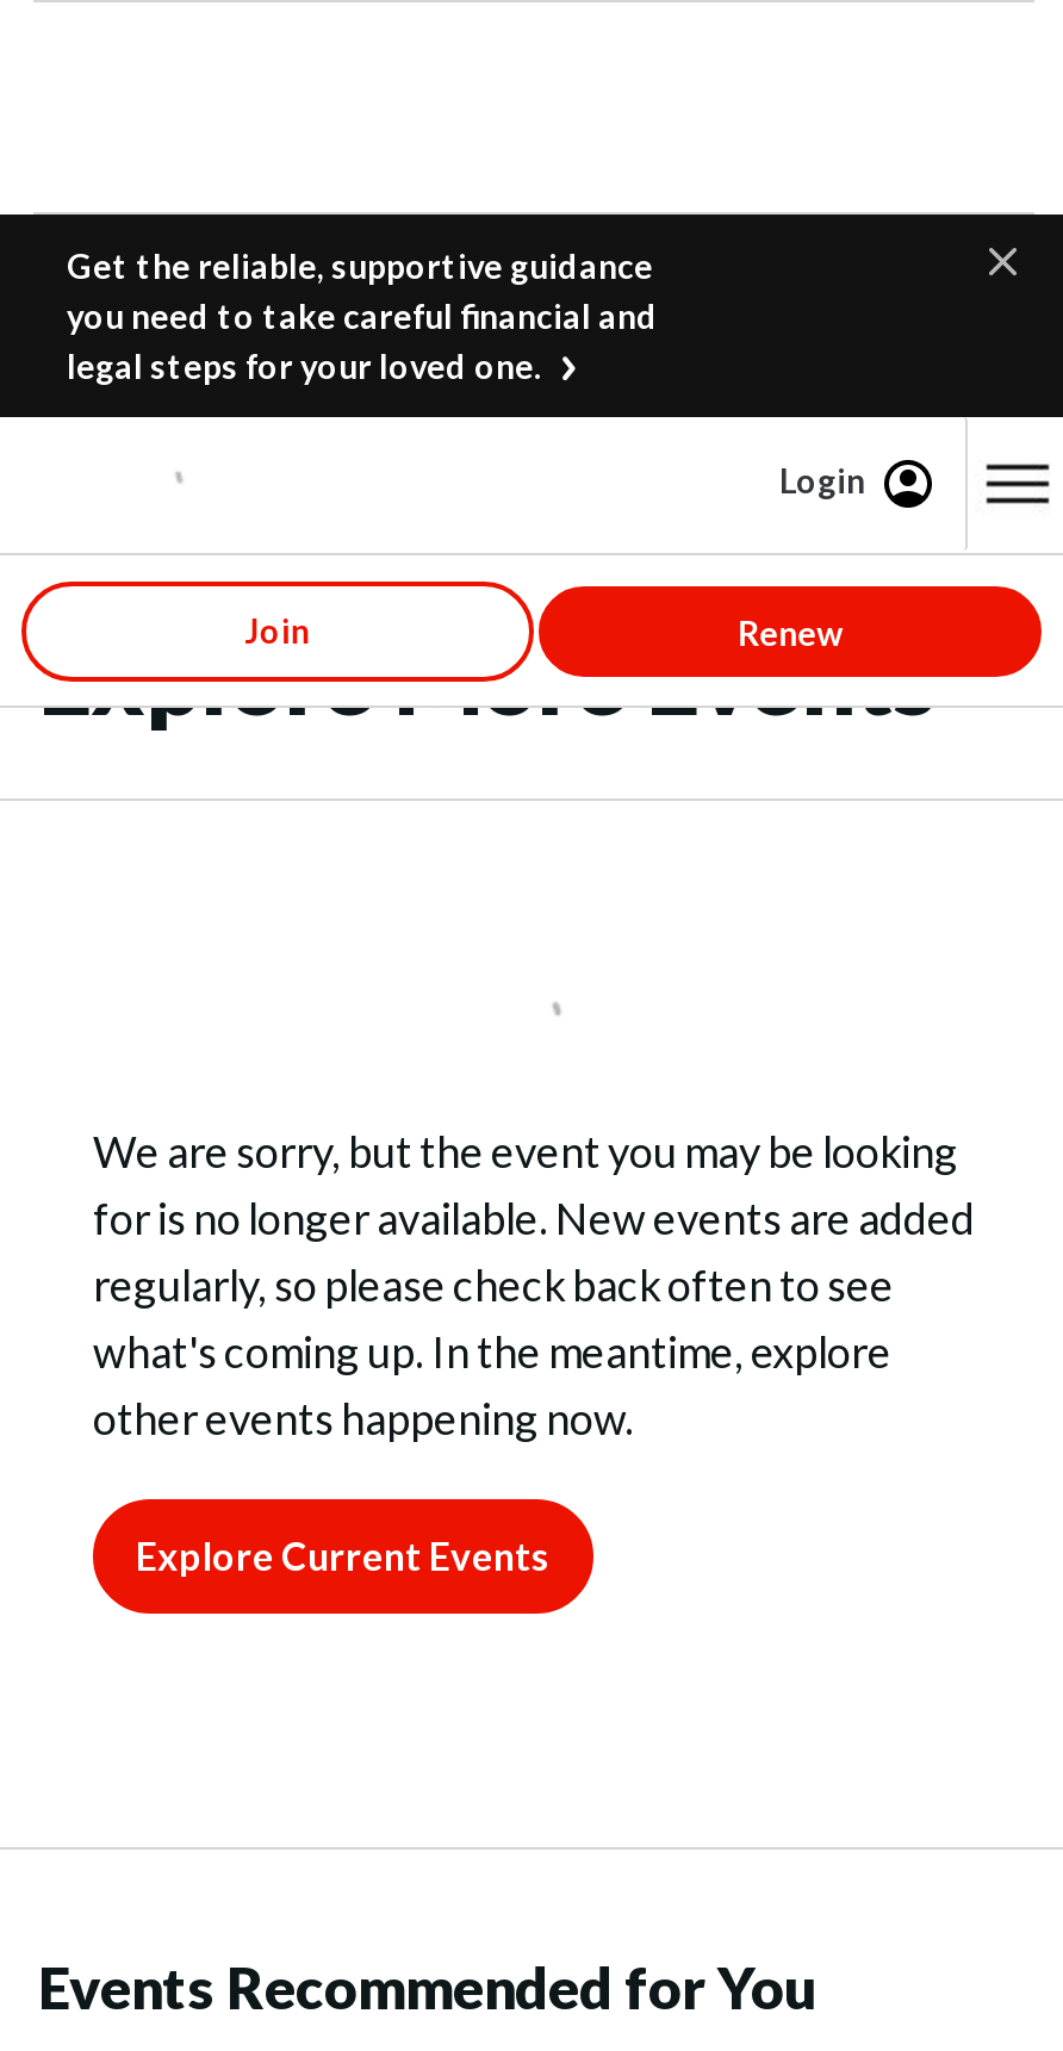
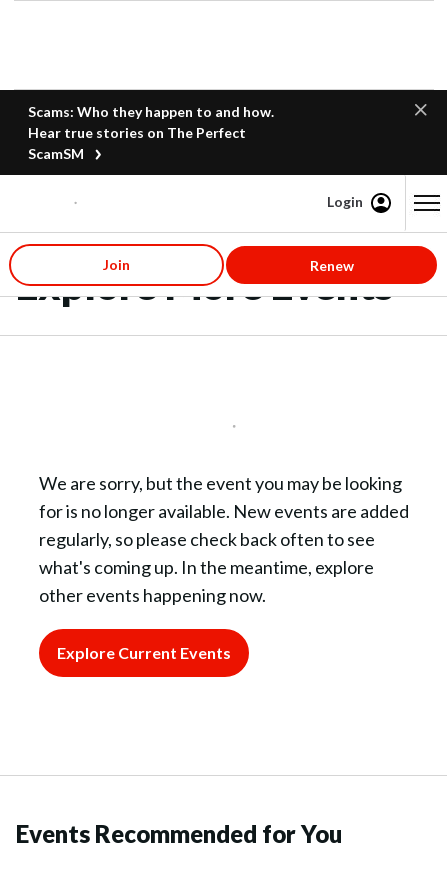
[67,246,658,386] Get the reliable, supportive guidance | you need to take careful financial and | legal steps for your loved one. -> [28,103,274,162] Scams: Who they happen to and how. | Hear true stories on The Perfect | ScamSM

